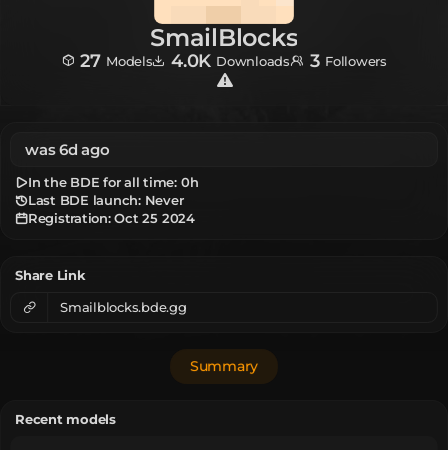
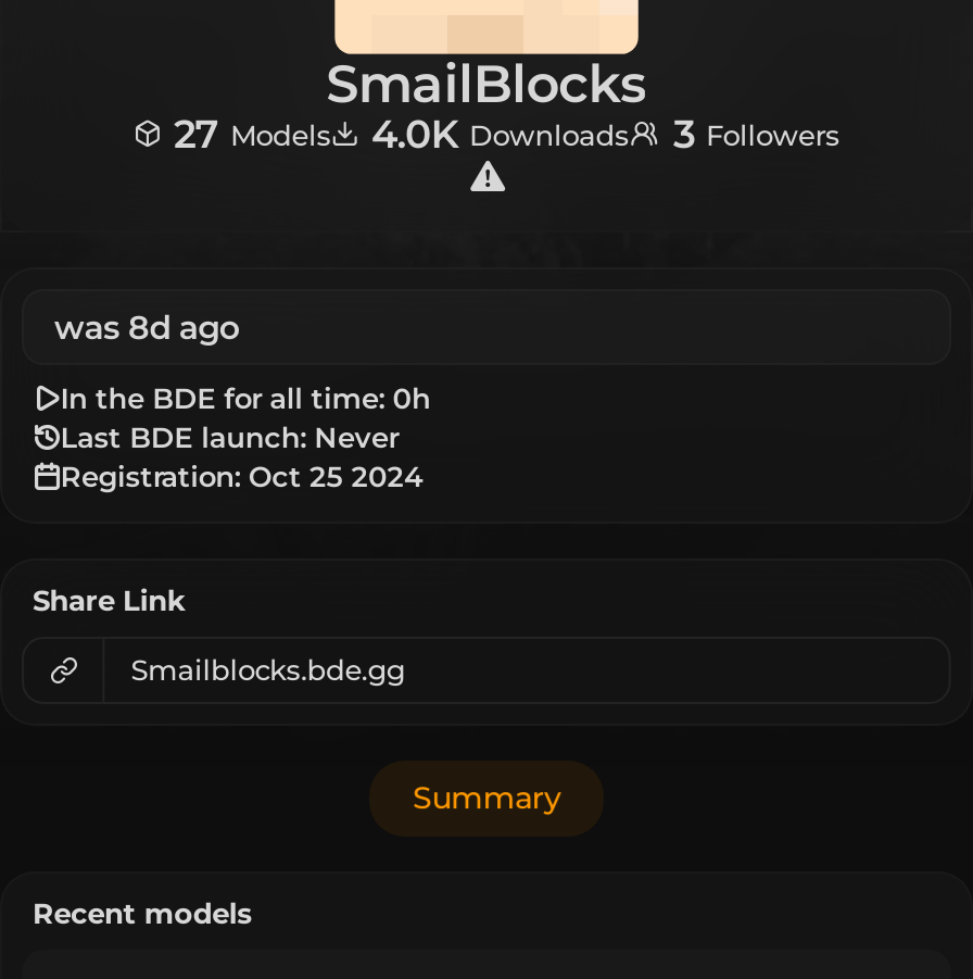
[25,140,110,159] was 6d ago -> [54,307,240,348] was 8d ago

